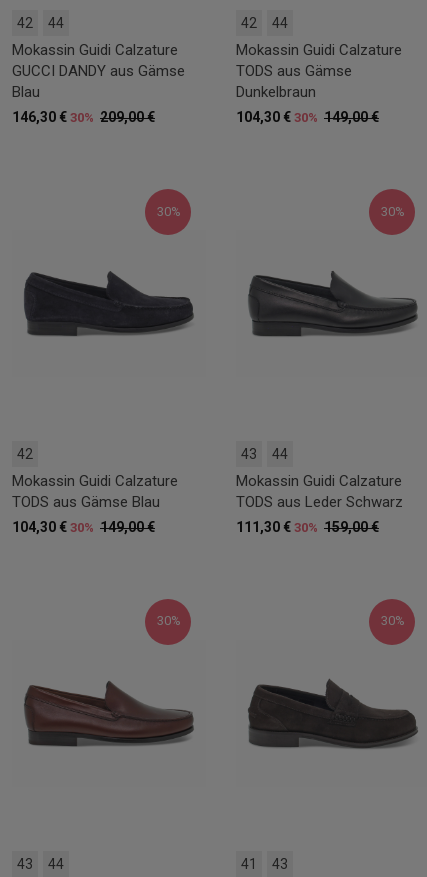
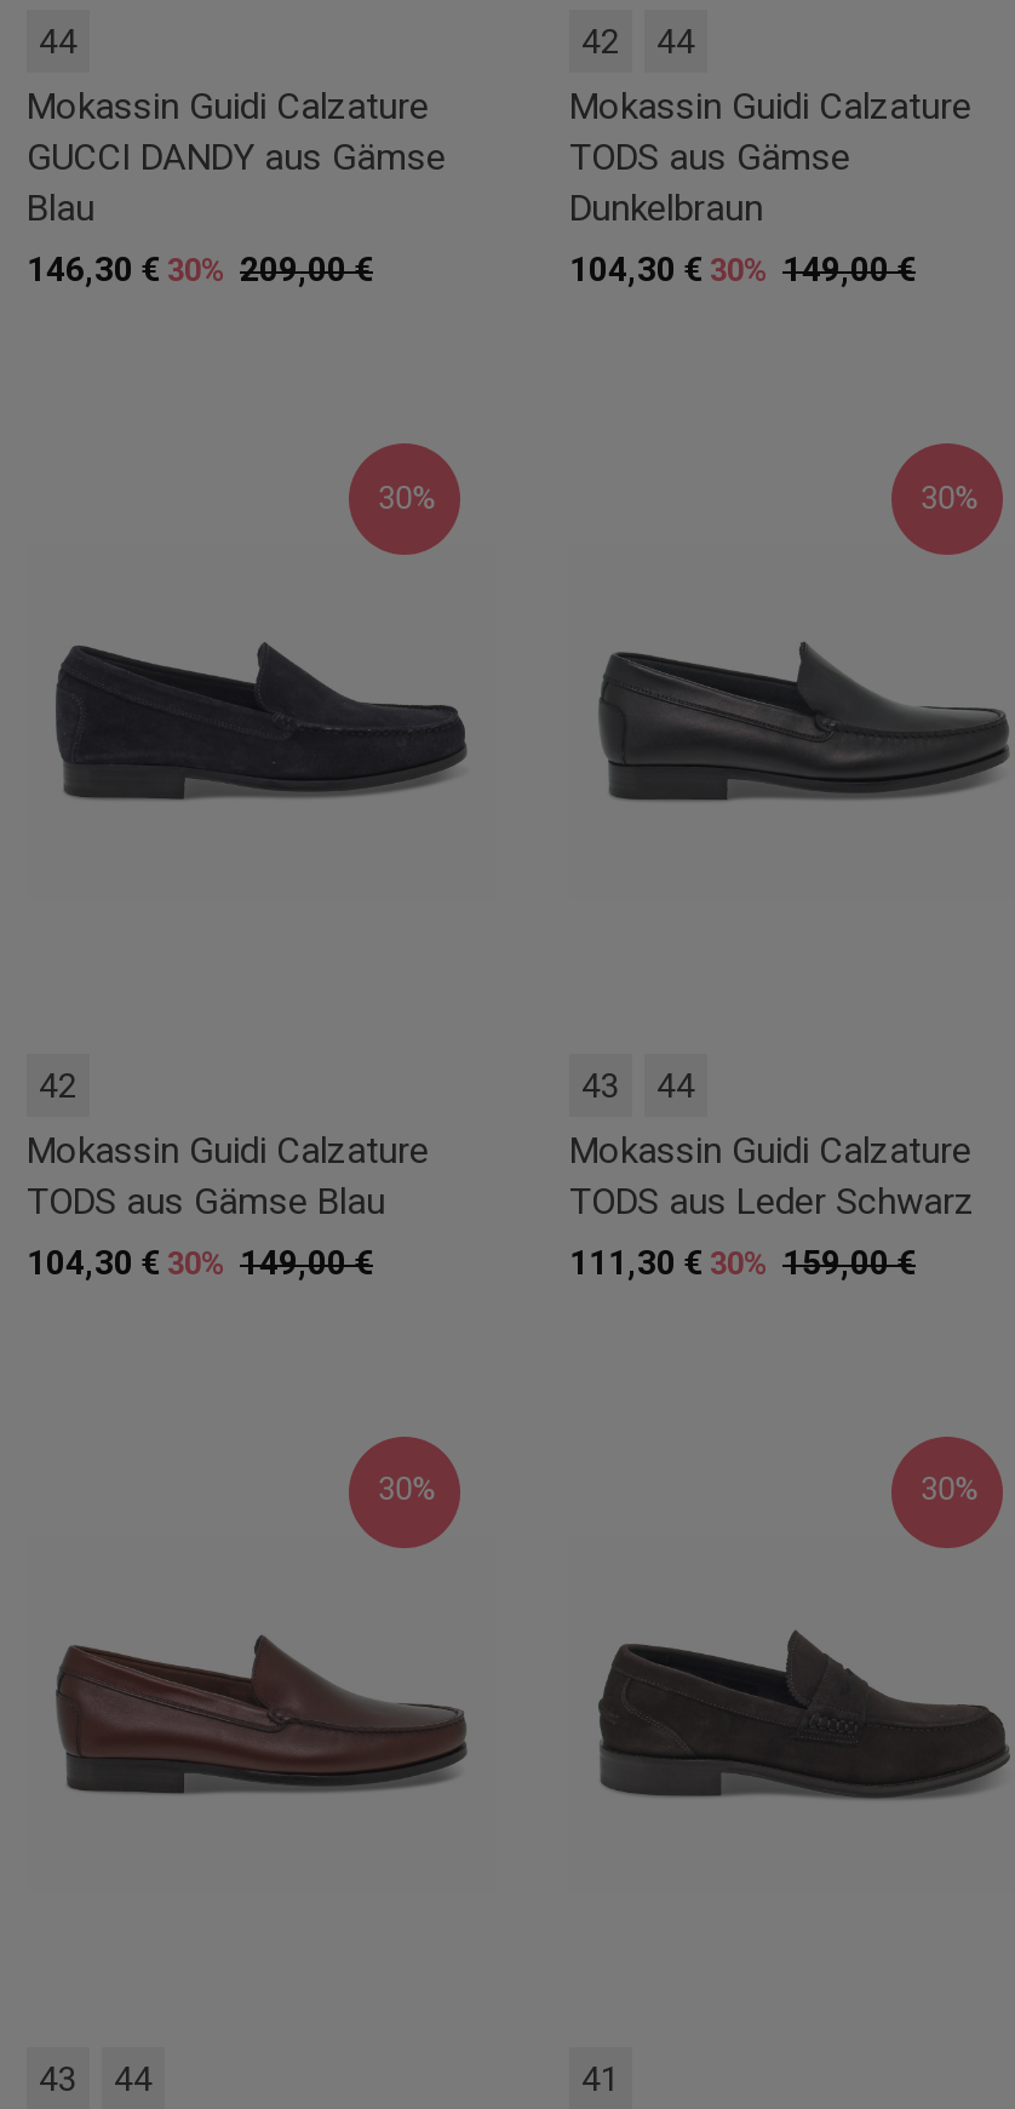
[17,15,33,31] 42 -> none
[272,856,288,872] 43 -> none

